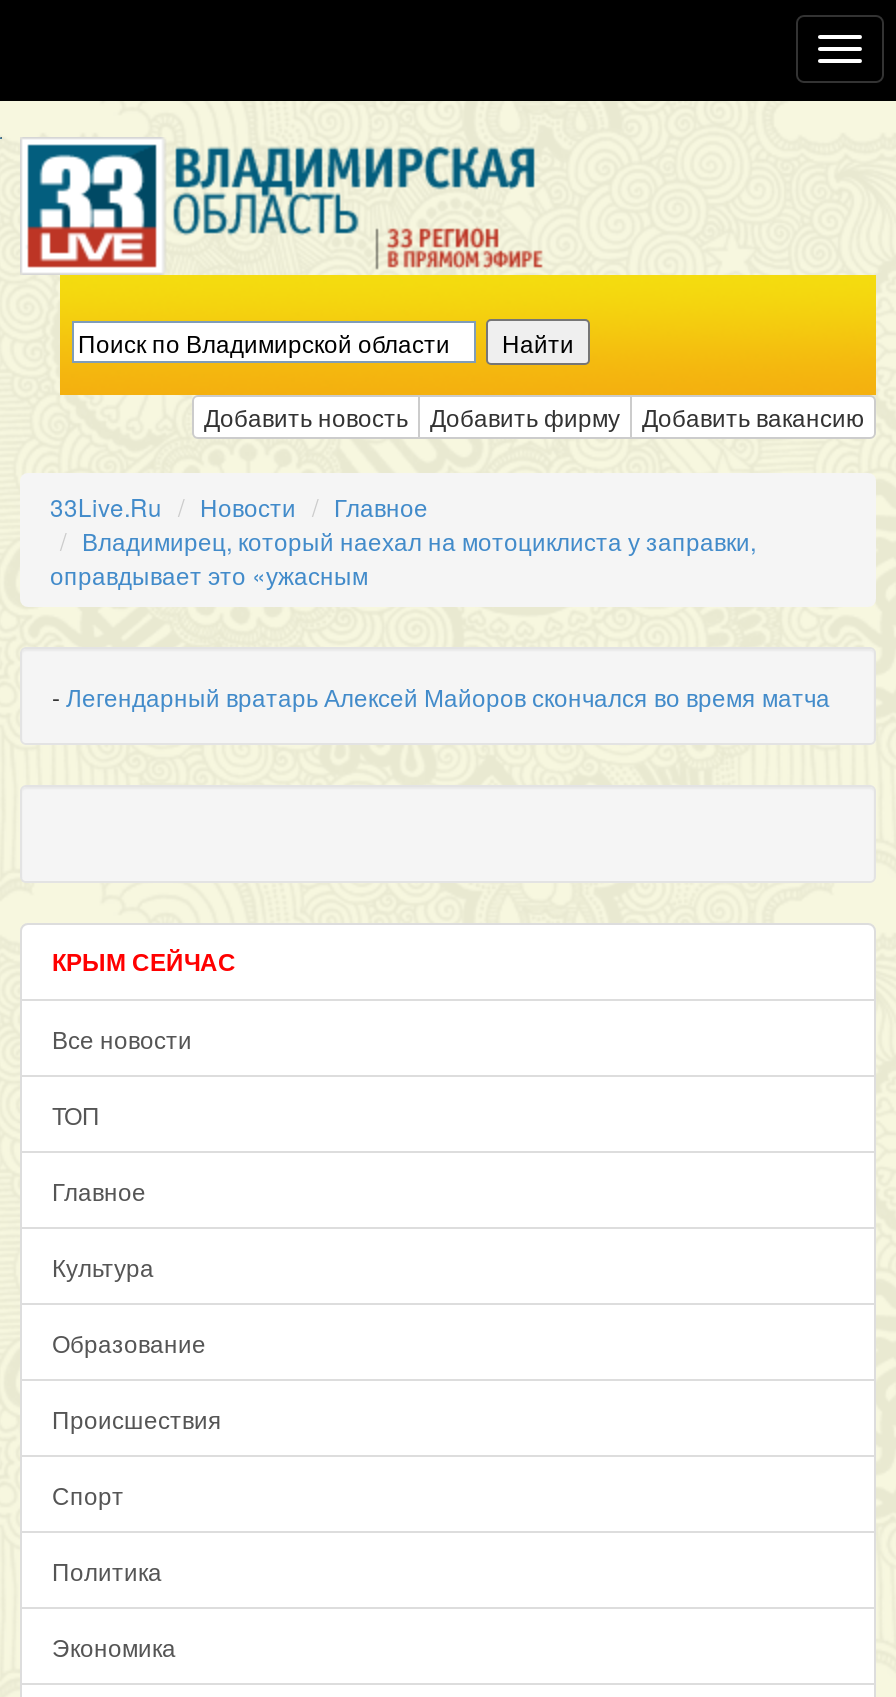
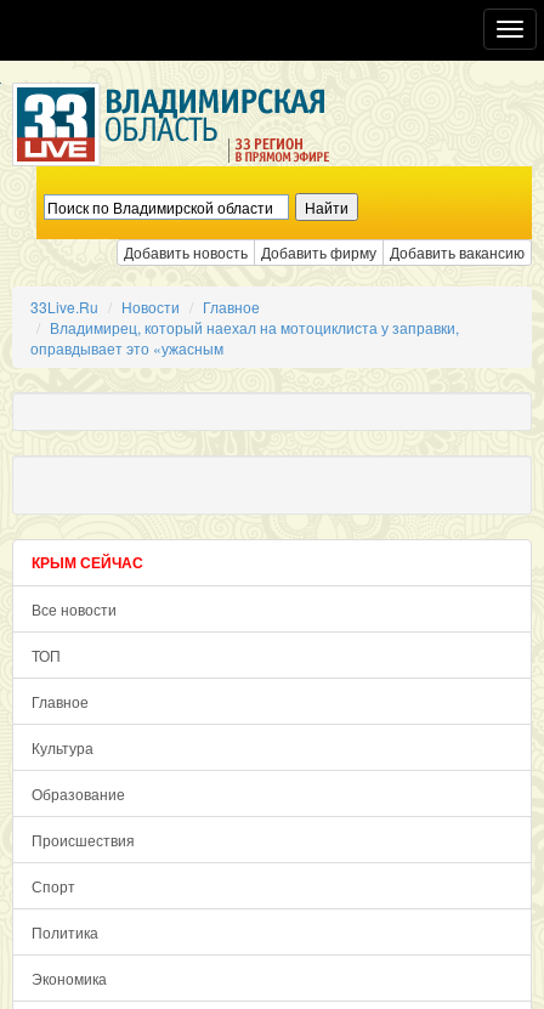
[52,679,830,713] - Легендарный вратарь Алексей Майоров скончался во время матча -> none

